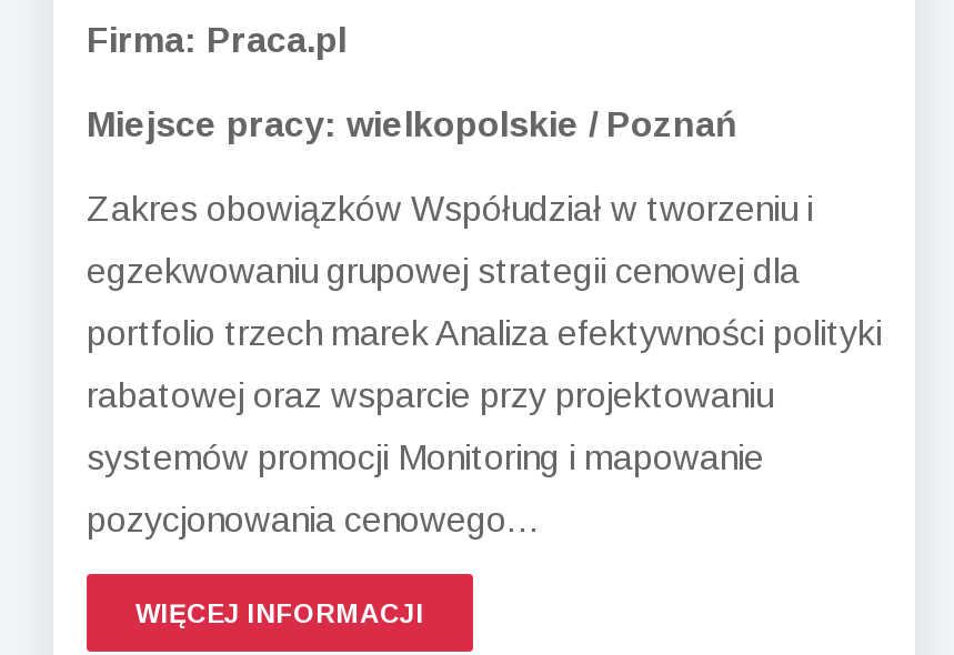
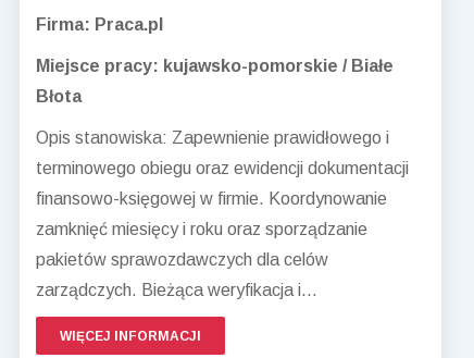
[87,106,882,539] Miejsce pracy: wielkopolskie / Poznań | Zakres obowiązków Współudział w tworzeniu i | egzekwowaniu grupowej strategii cenowej dla | portfolio trzech marek Analiza efektywności polityki | rabatowej oraz wsparcie przy projektowaniu | systemów promocji Monitoring i mapowanie | pozycjonowania cenowego... -> [36,57,409,299] Miejsce pracy: kujawsko-pomorskie / Białe | Błota | Opis stanowiska: Zapewnienie prawidłowego i | terminowego obiegu oraz ewidencji dokumentacji | finansowo-księgowej w firmie. Koordynowanie | zamknięć miesięcy i roku oraz sporządzanie | pakietów sprawozdawczych dla celów | zarządczych. Bieżąca weryfikacja i...

